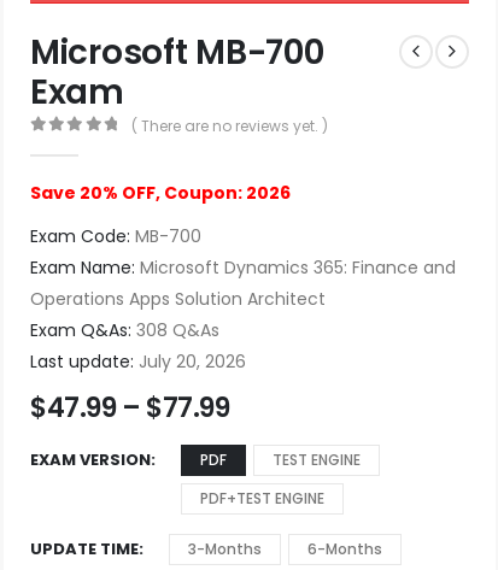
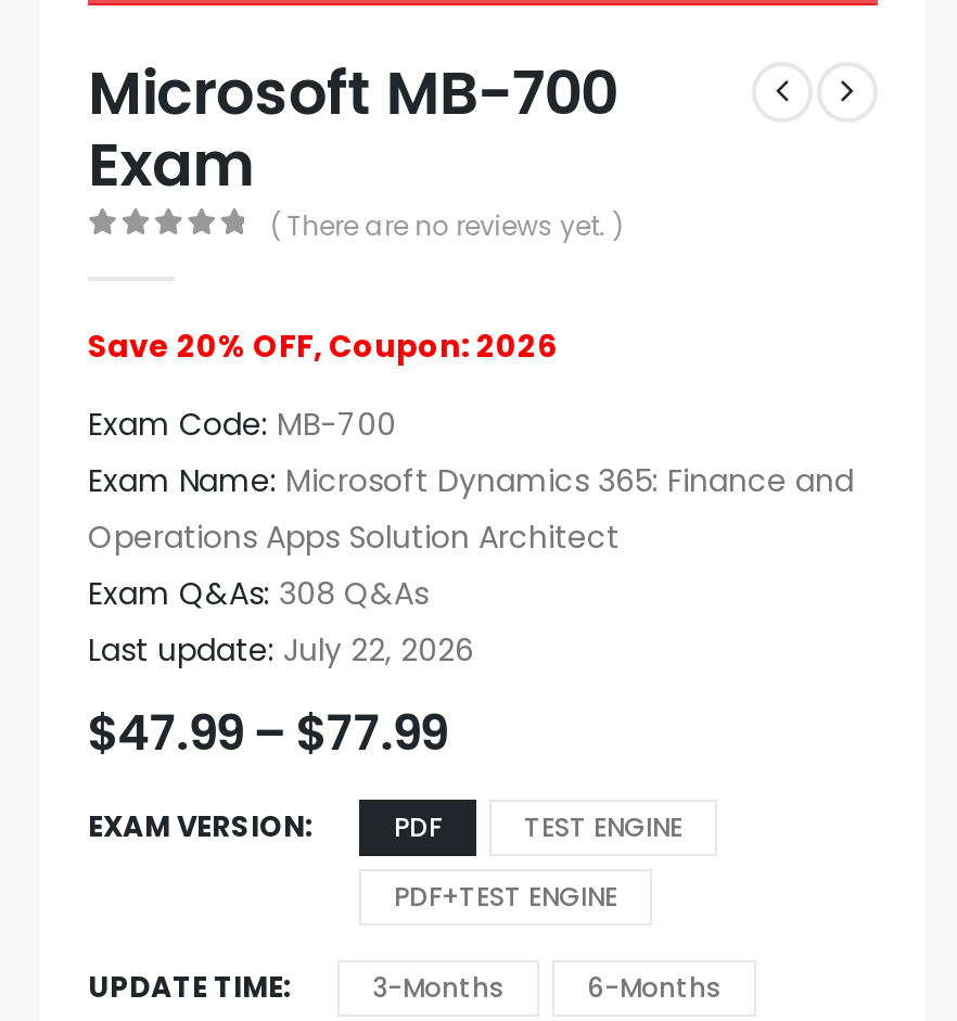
[30,350,246,374] Last update: July 20, 2026 -> [88,629,474,672] Last update: July 22, 2026

